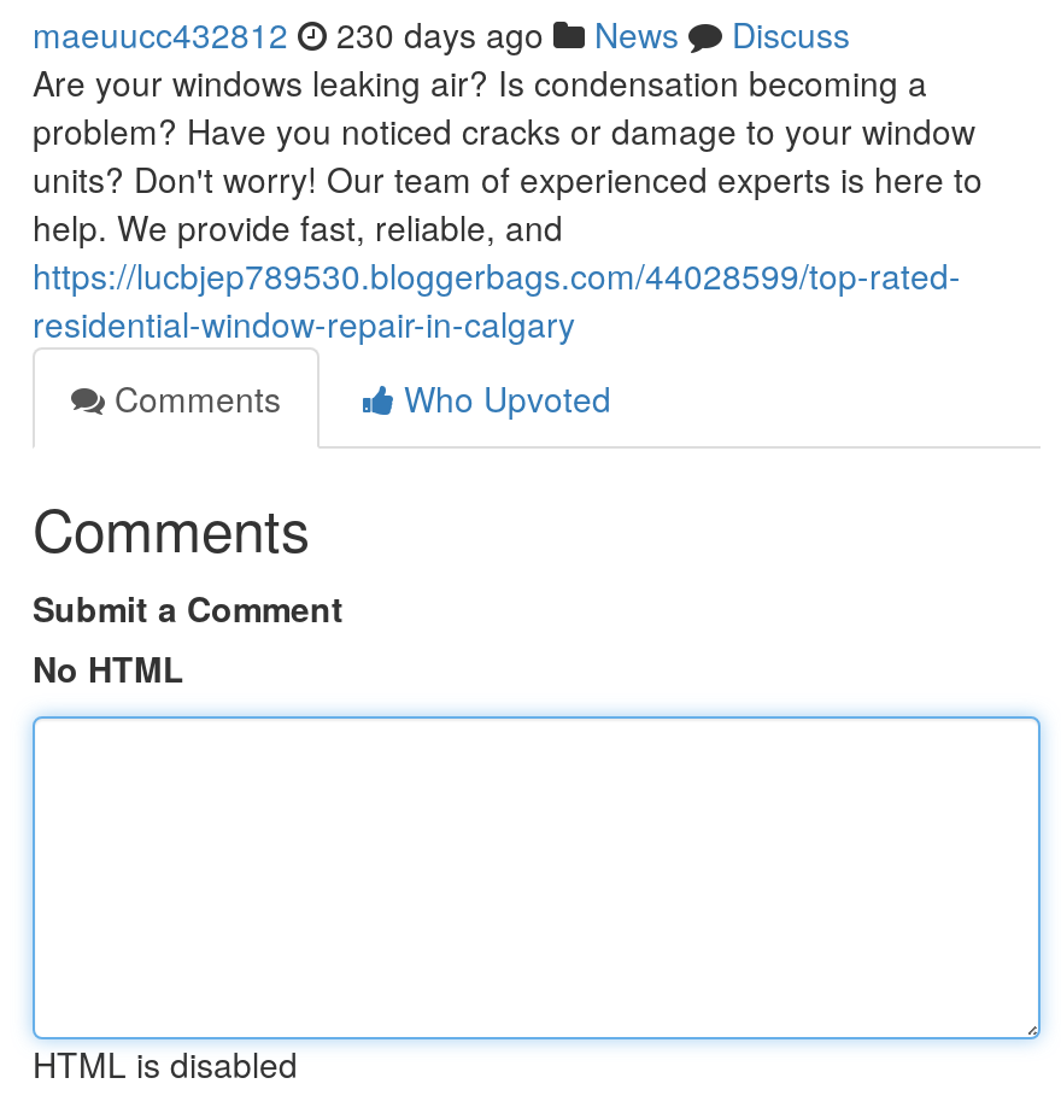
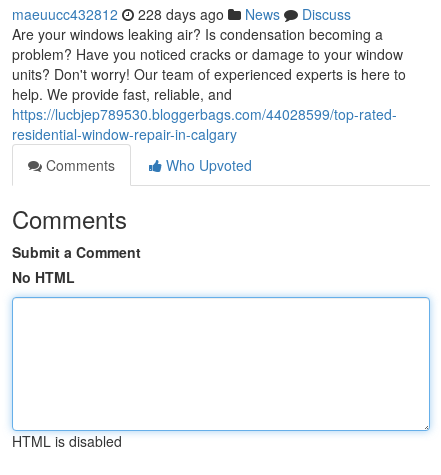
[33,10,850,58] maeuucc432812 230 days ago News Discuss -> [12,4,351,24] maeuucc432812 228 days ago News Discuss

